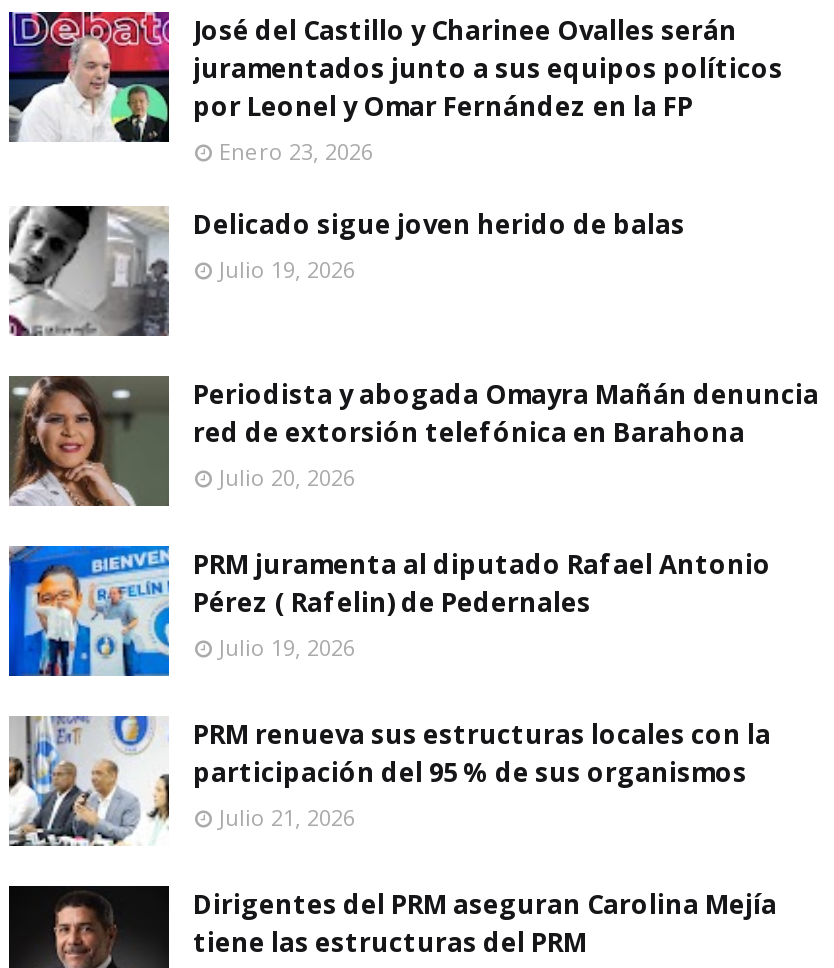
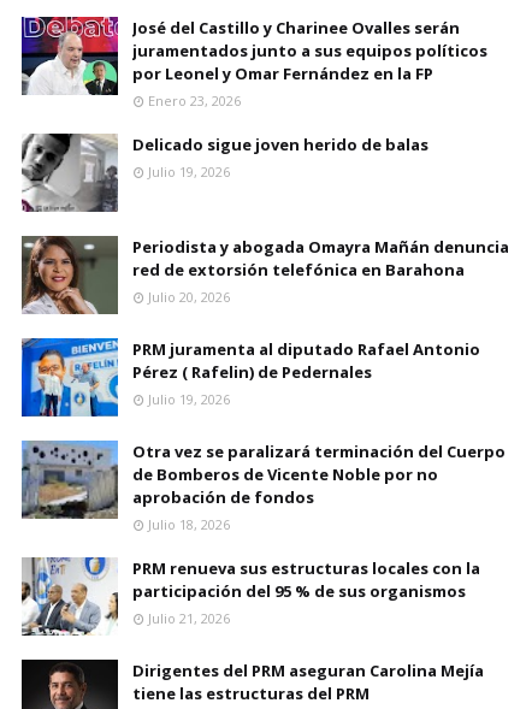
none -> [20,441,506,533] [image] | Otra vez se paralizará terminación del Cuerpo | de Bomberos de Vicente Noble por no | aprobación de fondos | Julio 18, 2026

